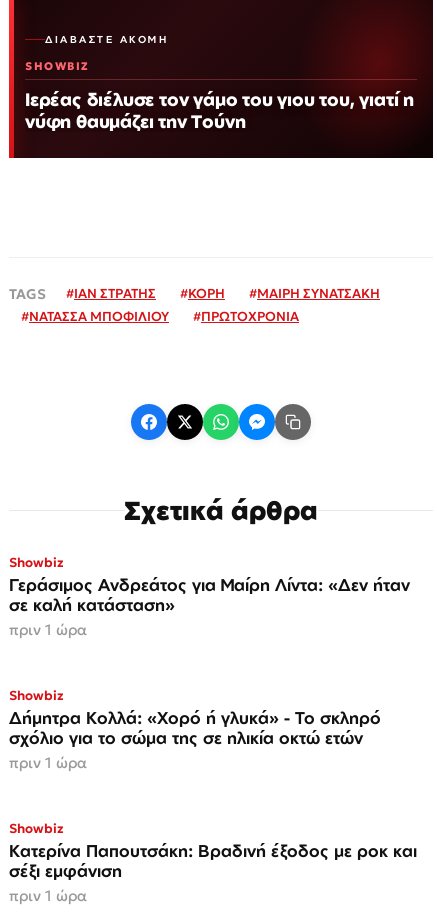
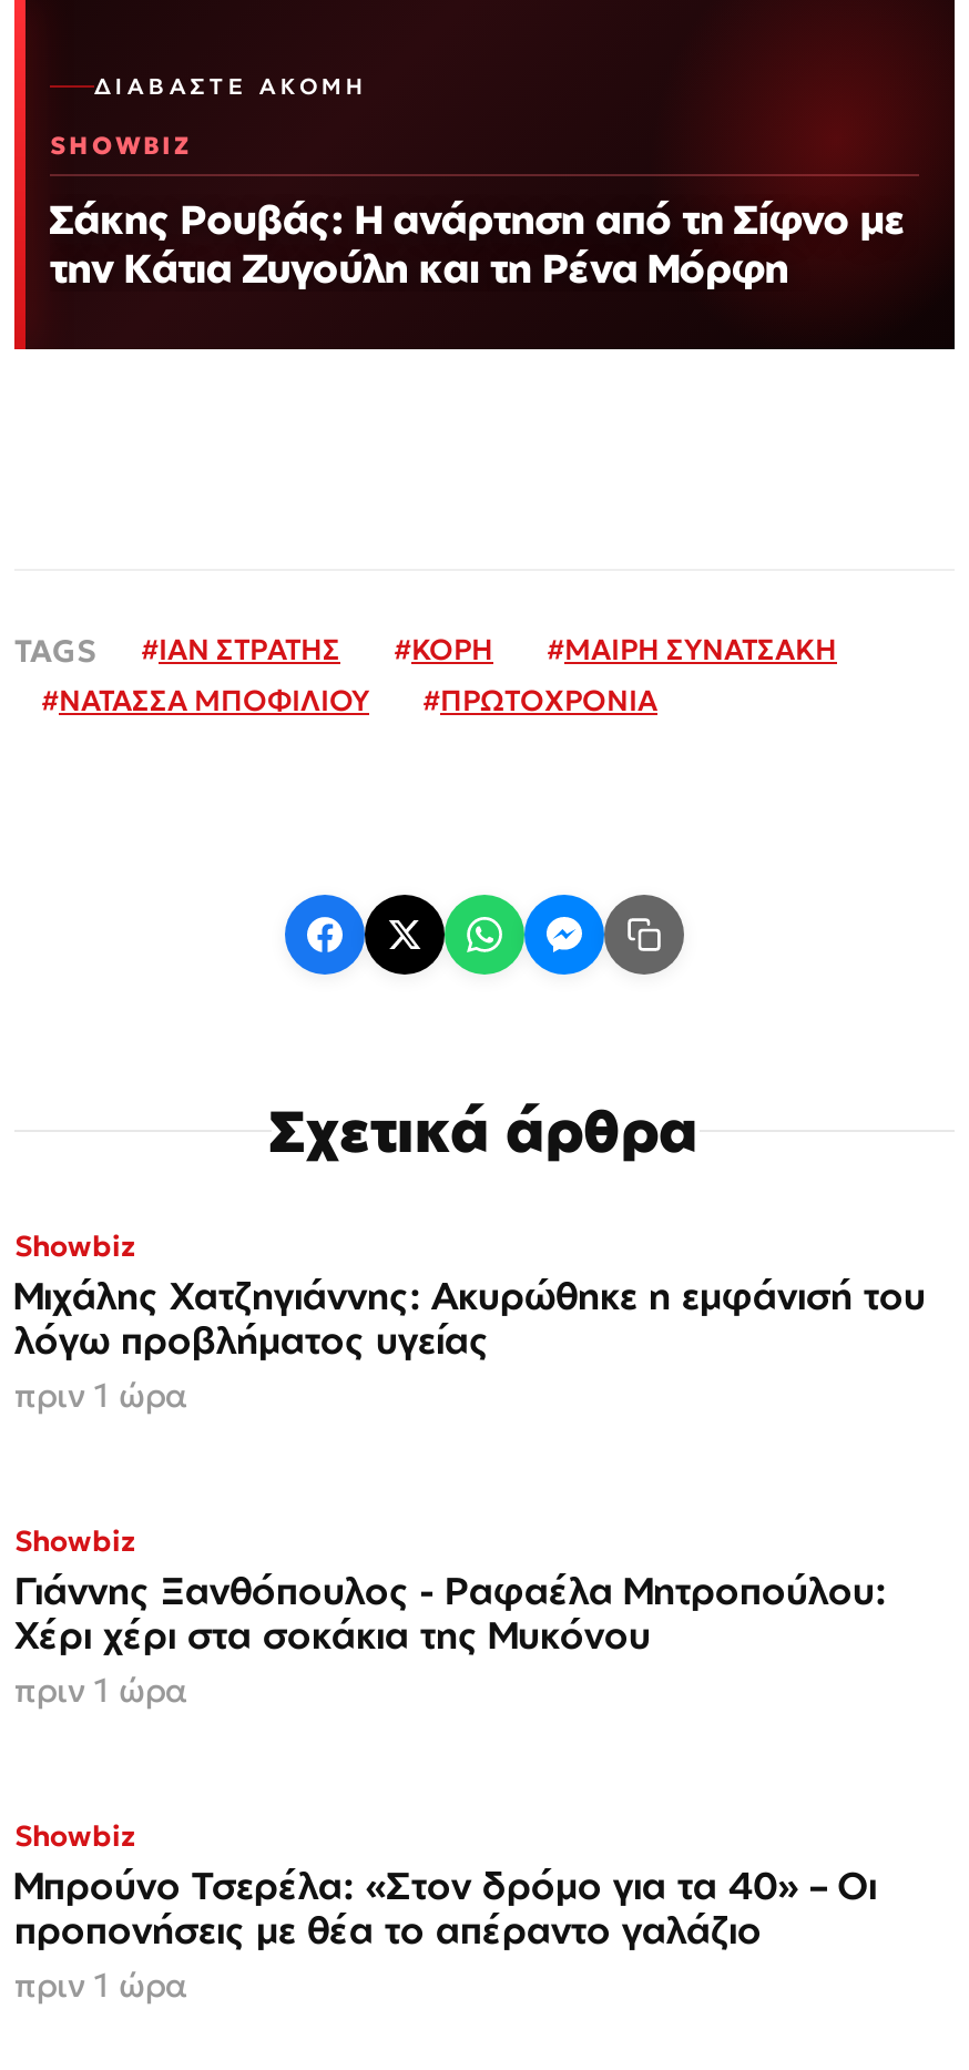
[25,88,414,132] Ιερέας διέλυσε τον γάμο του γιου του, γιατί η | νύφη θαυμάζει την Τούνη -> [50,195,904,292] Σάκης Ρουβάς: Η ανάρτηση από τη Σίφνο με | την Κάτια Ζυγούλη και τη Ρένα Μόρφη
[9,574,410,615] Γεράσιμος Ανδρεάτος για Μαίρη Λίντα: «Δεν ήταν | σε καλή κατάσταση» -> [14,1273,926,1364] Μιχάλης Χατζηγιάννης: Ακυρώθηκε η εμφάνισή του | λόγω προβλήματος υγείας
[9,707,381,748] Δήμητρα Κολλά: «Χορό ή γλυκά» - Το σκληρό | σχόλιο για το σώμα της σε ηλικία οκτώ ετών -> [14,1568,886,1658] Γιάννης Ξανθόπουλος - Ραφαέλα Μητροπούλου: | Χέρι χέρι στα σοκάκια της Μυκόνου
[9,840,417,881] Κατερίνα Παπουτσάκη: Βραδινή έξοδος με ροκ και | σέξι εμφάνιση -> [14,1862,877,1953] Μπρούνο Τσερέλα: «Στον δρόμο για τα 40» – Οι | προπονήσεις με θέα το απέραντο γαλάζιο

